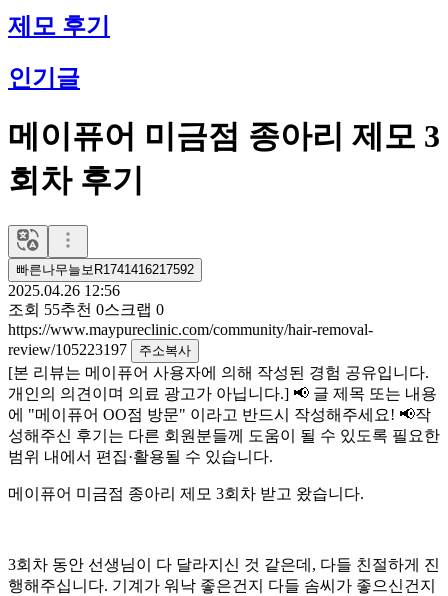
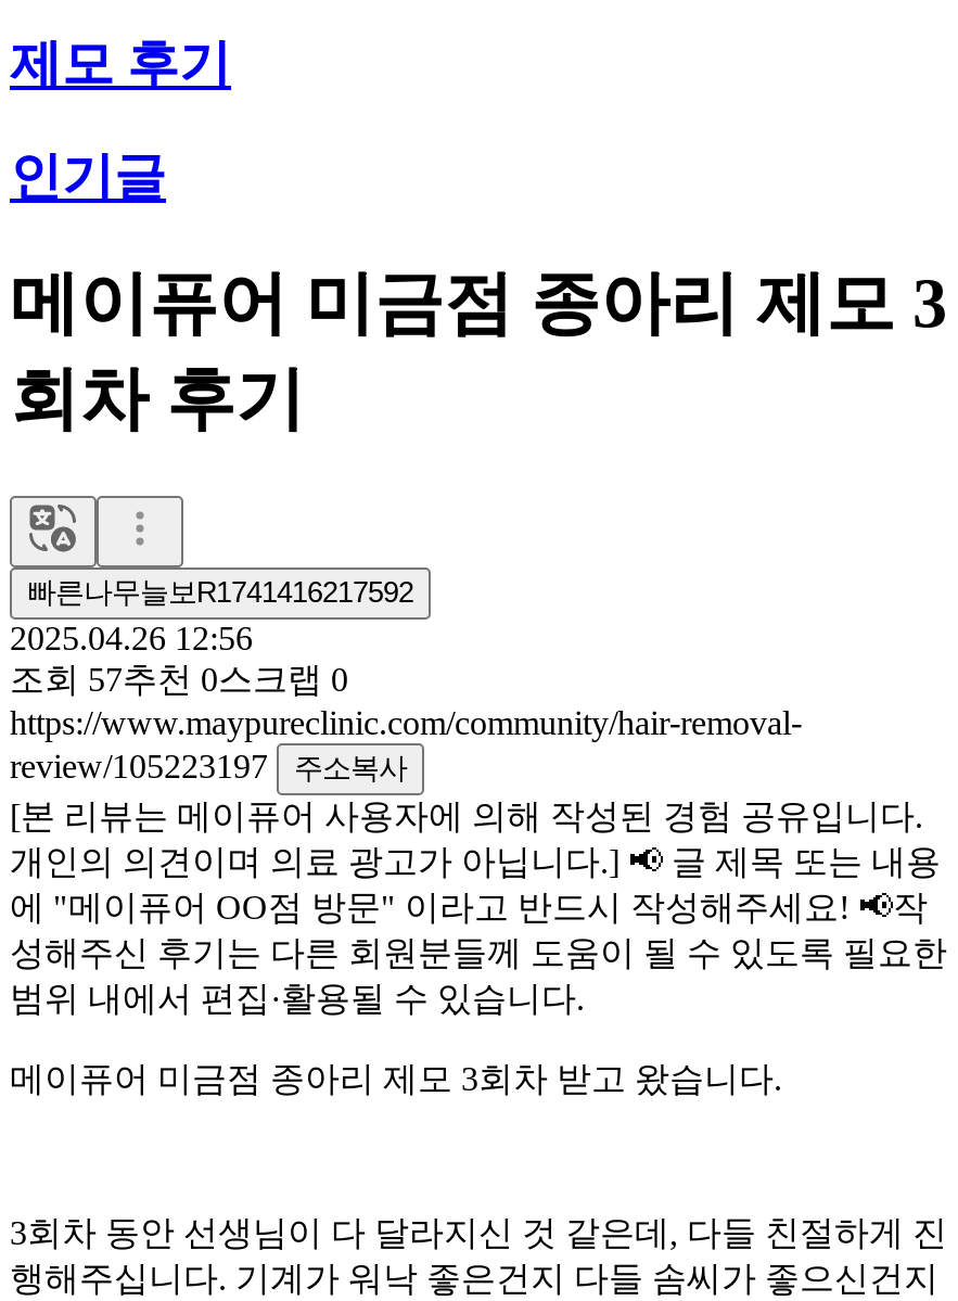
[8,301,164,318] 조회 55추천 0스크랩 0 -> [10,660,348,697] 조회 57추천 0스크랩 0

